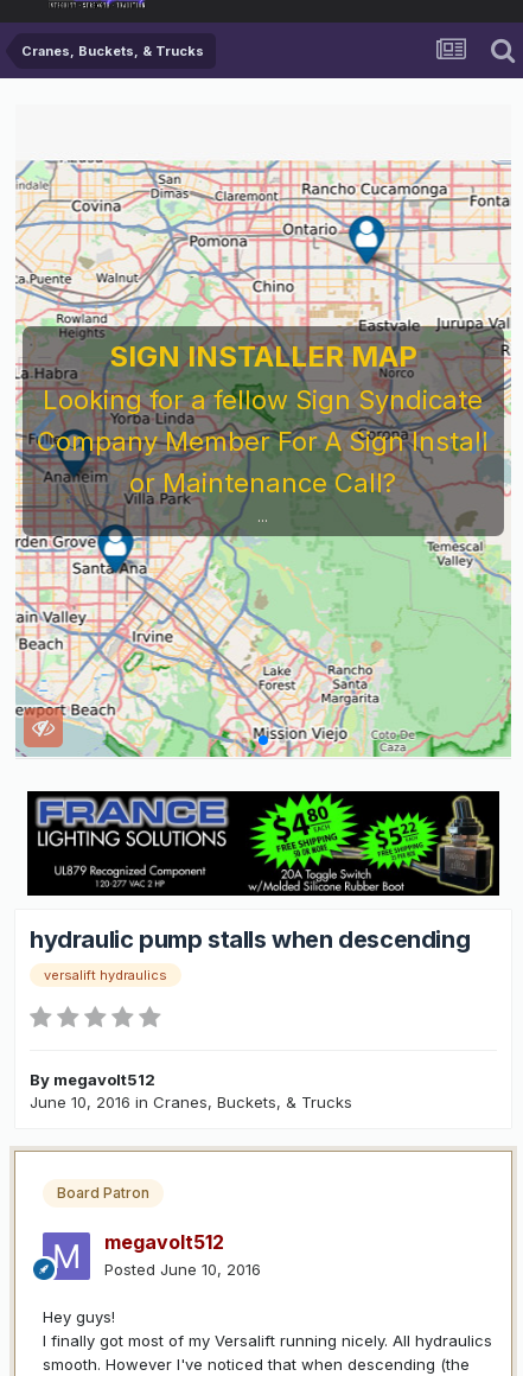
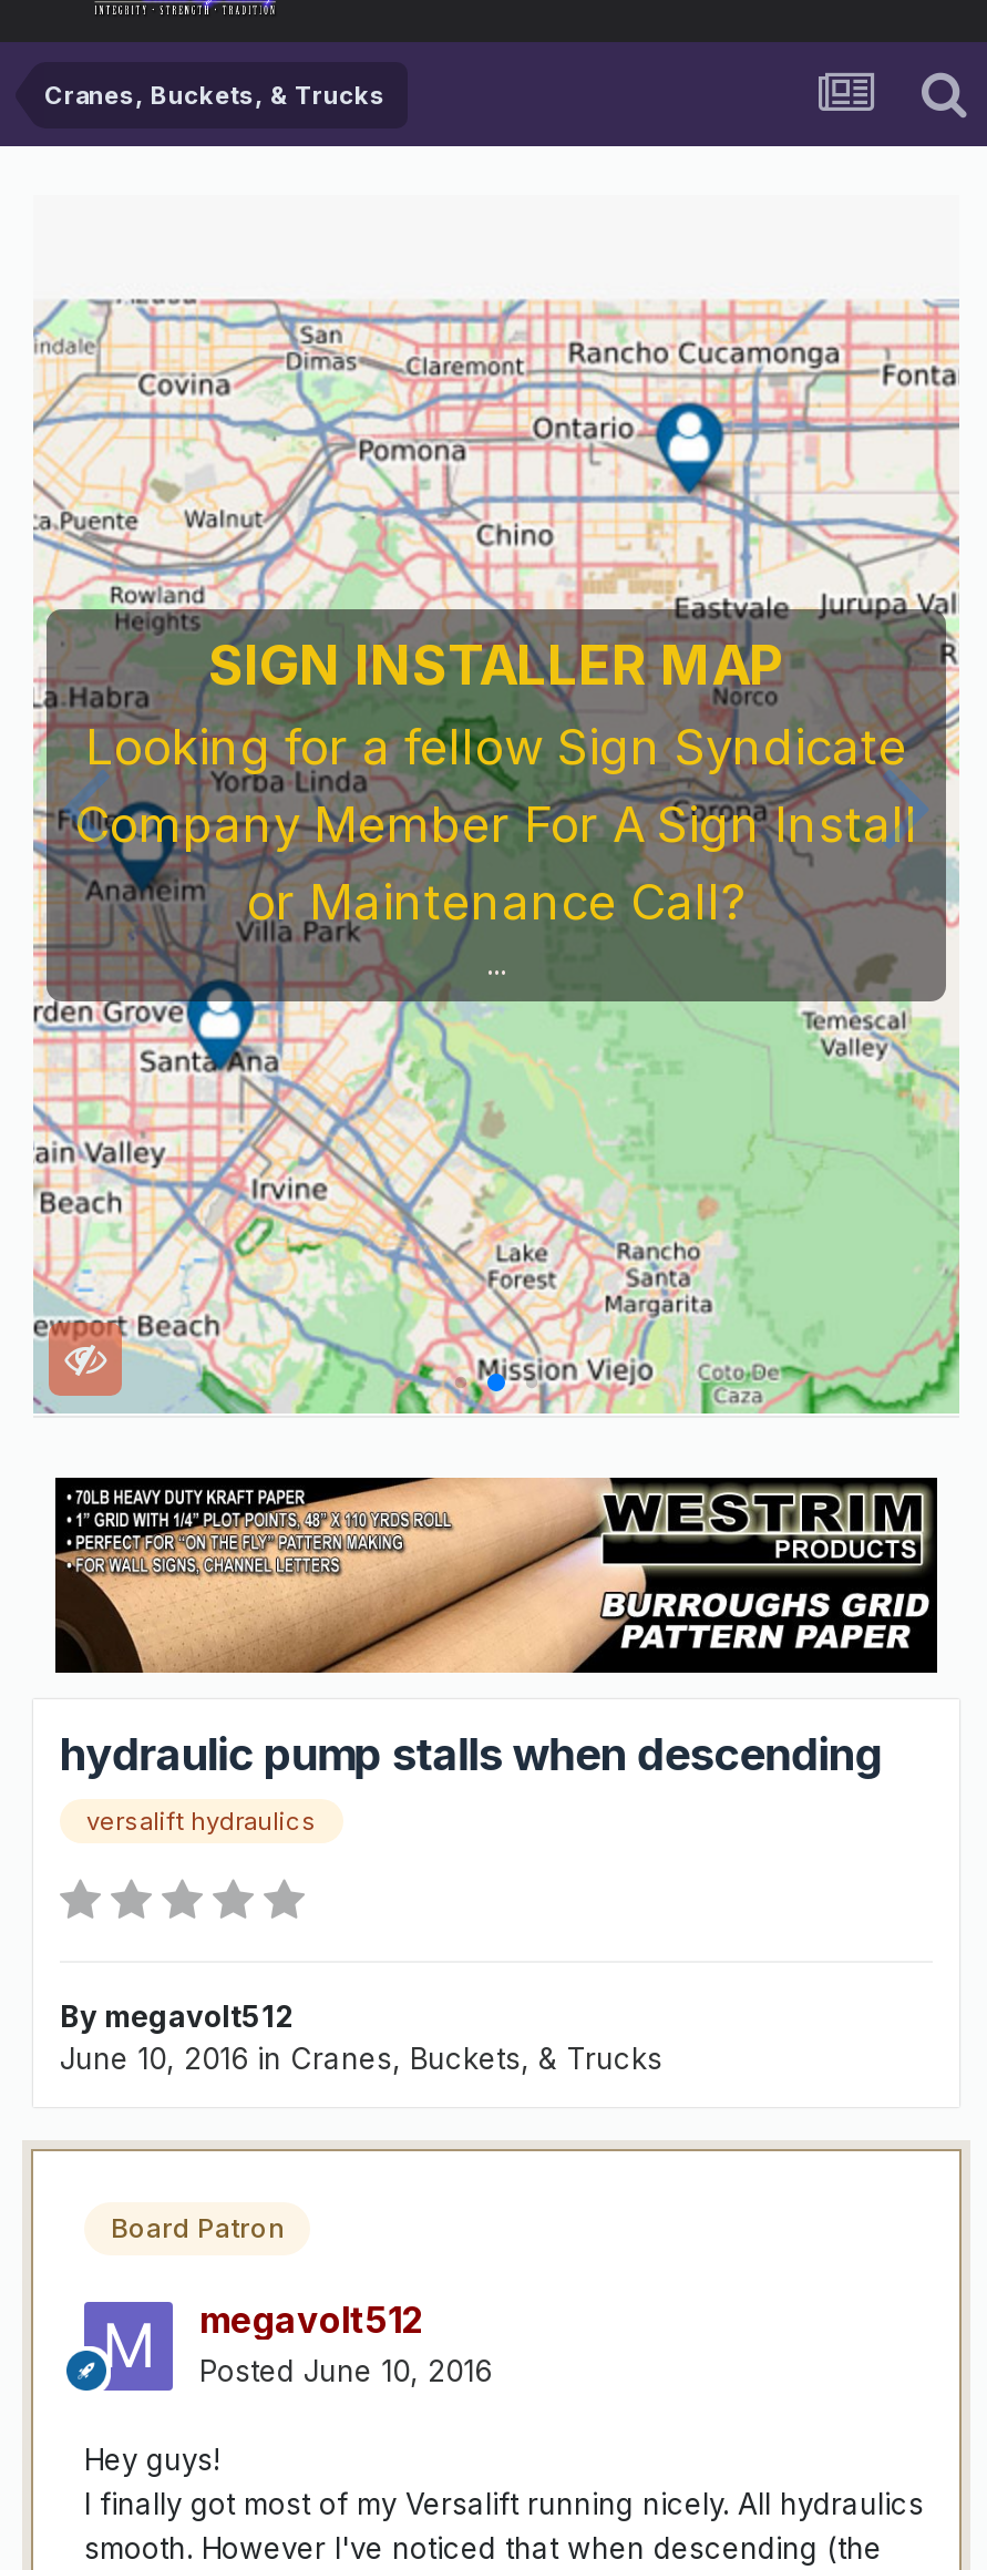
[27,790,497,897] [image] -> [53,1476,933,1675] [image]

